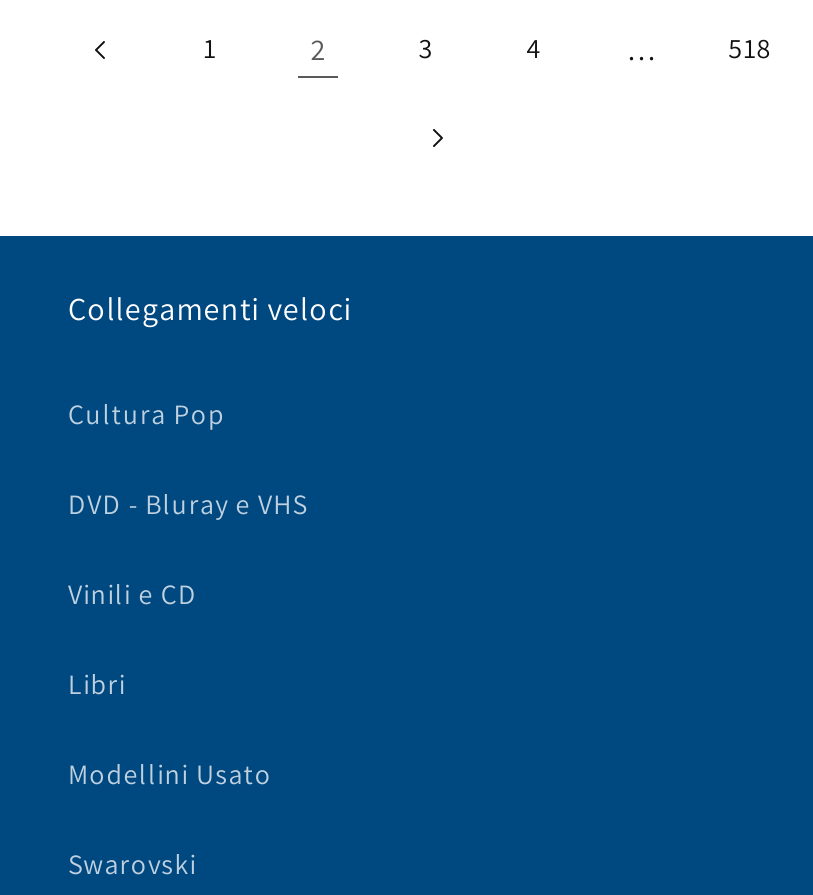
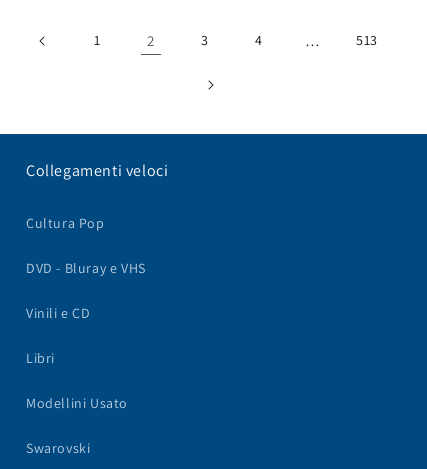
[728,31,772,67] 518 -> [356,31,378,49] 513

